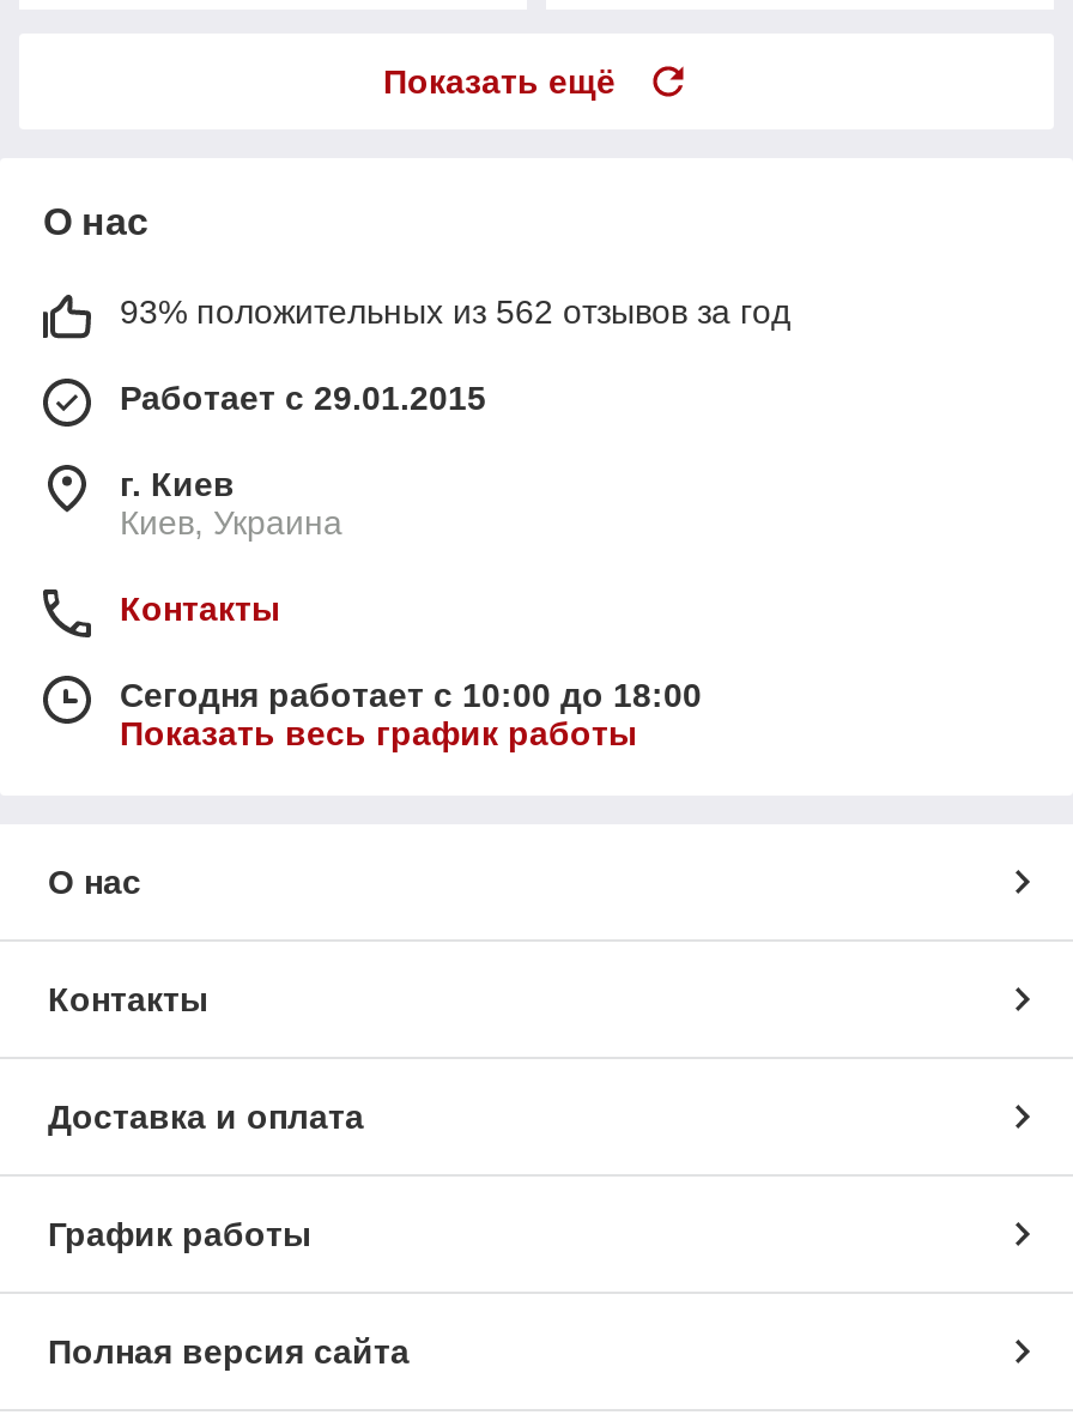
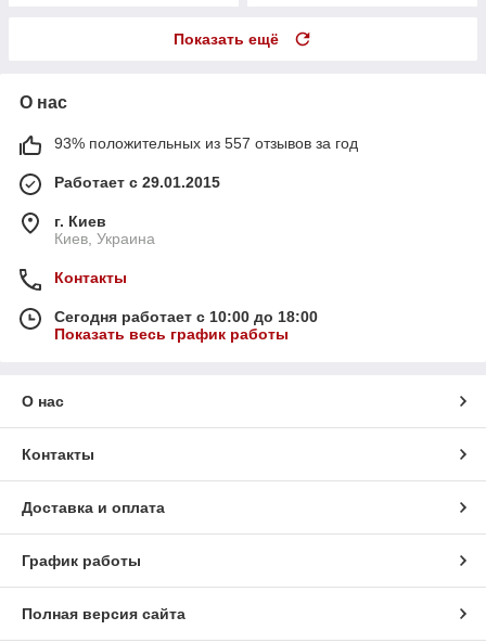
[120,292,790,330] 93% положительных из 562 отзывов за год -> [54,134,358,152] 93% положительных из 557 отзывов за год

